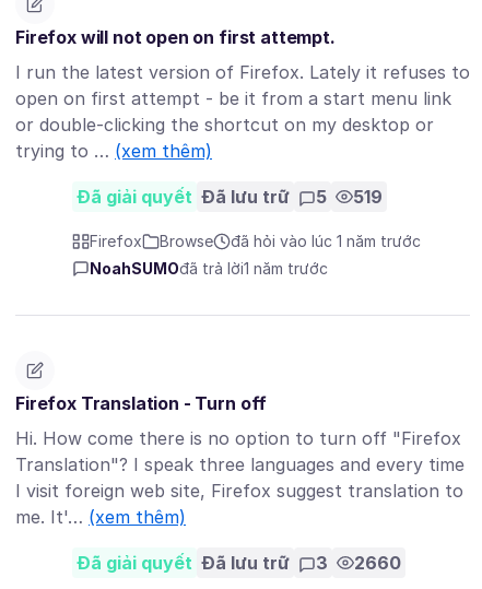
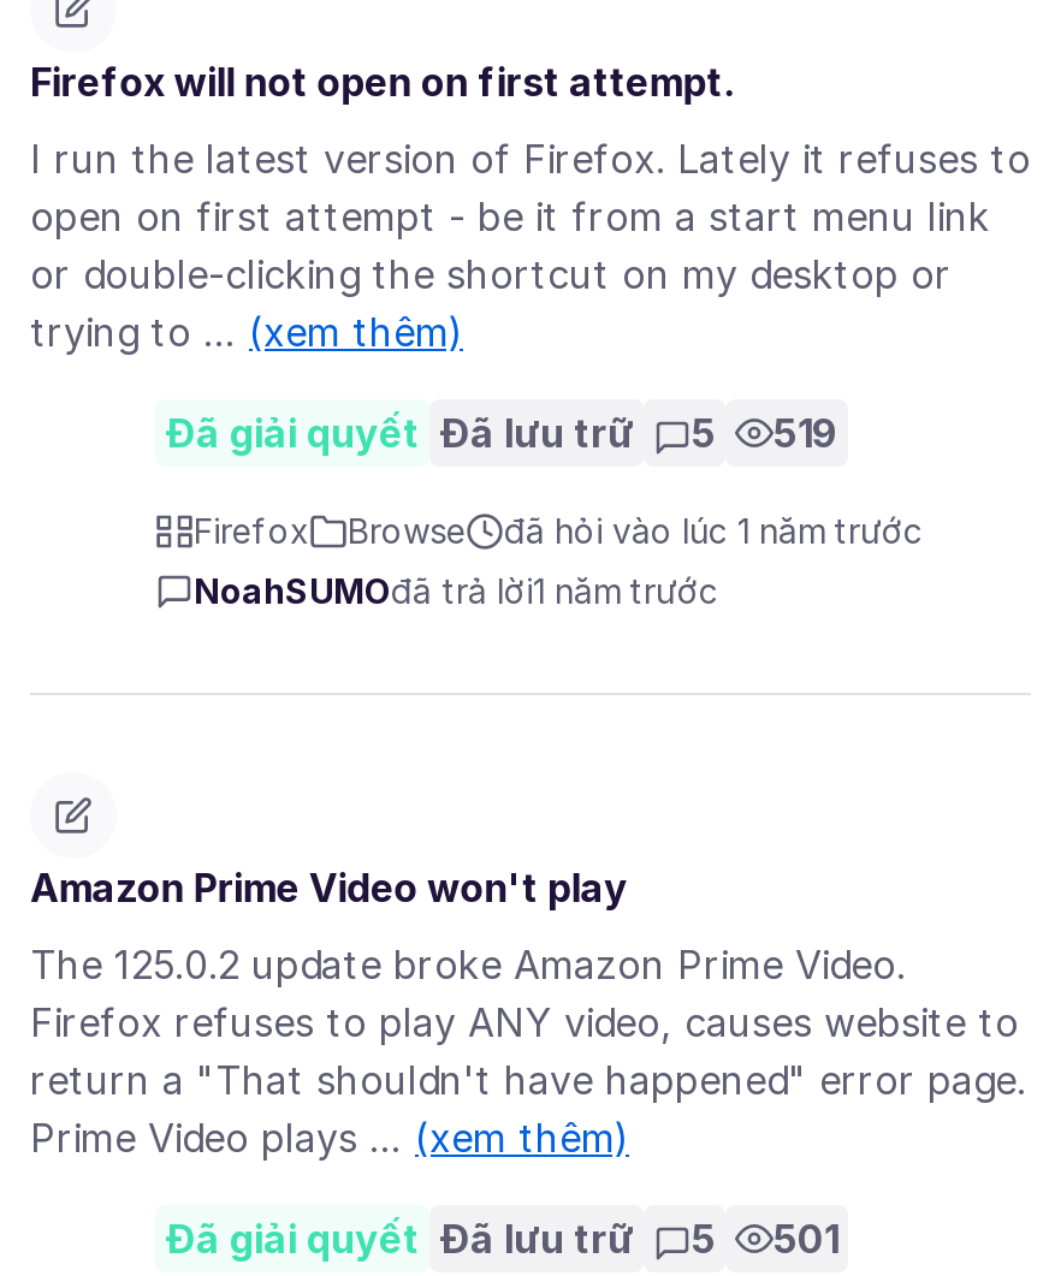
[15,393,267,415] Firefox Translation - Turn off -> [30,865,628,913] Amazon Prime Video won't play
[15,428,465,528] Hi. How come there is no option to turn off "Firefox | Translation"? I speak three languages and every time | I visit foreign web site, Firefox suggest translation to | me. It'… (xem thêm) -> [30,942,1026,1163] The 125.0.2 update broke Amazon Prime Video. | Firefox refuses to play ANY video, causes website to | return a "That shouldn't have happened" error page. | Prime Video plays … (xem thêm)
[316,552,328,574] 3 -> [692,1216,716,1264] 5
[354,552,401,574] 2660 -> [774,1216,838,1264] 501

